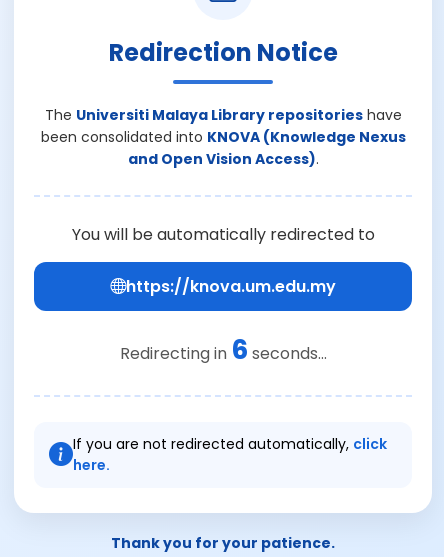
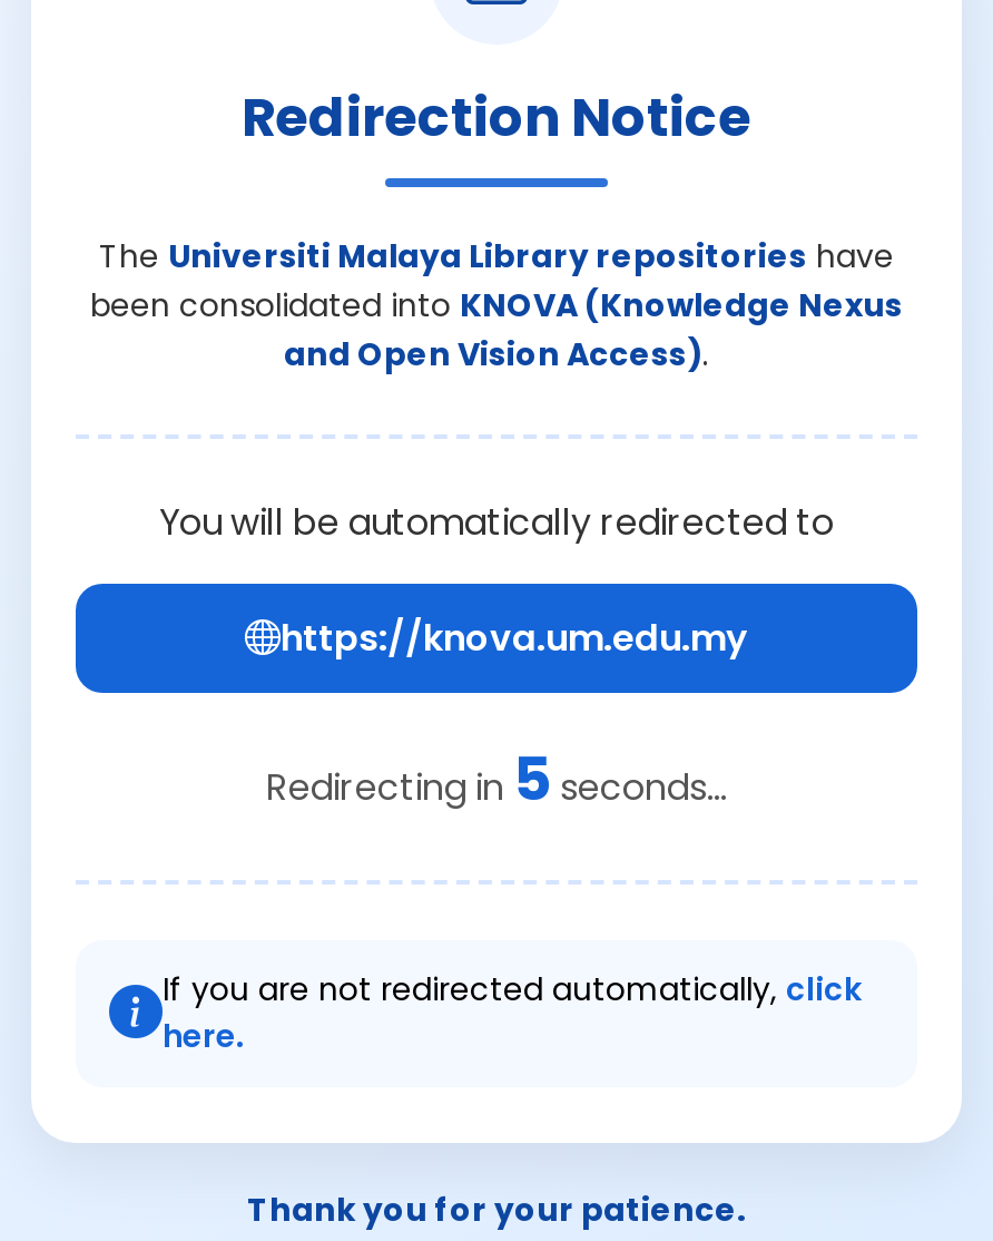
[119,331,326,367] Redirecting in 6seconds... -> [266,739,727,819] Redirecting in 5seconds...

